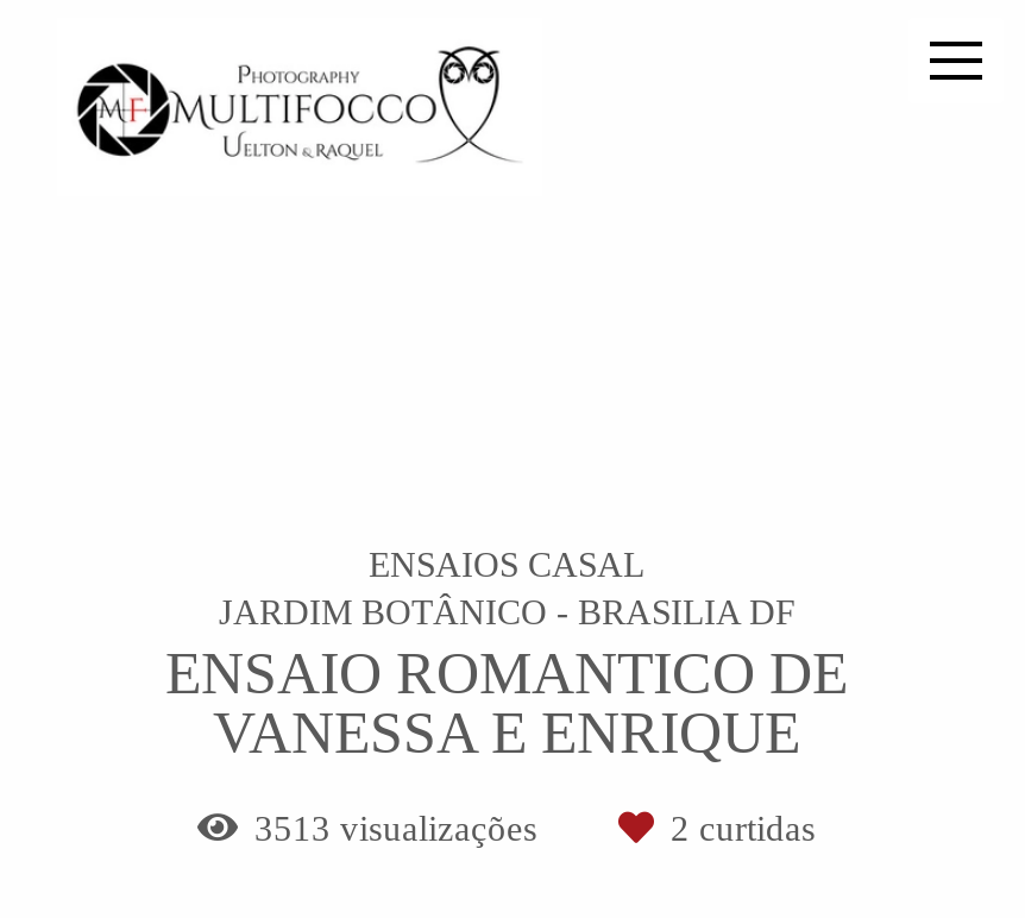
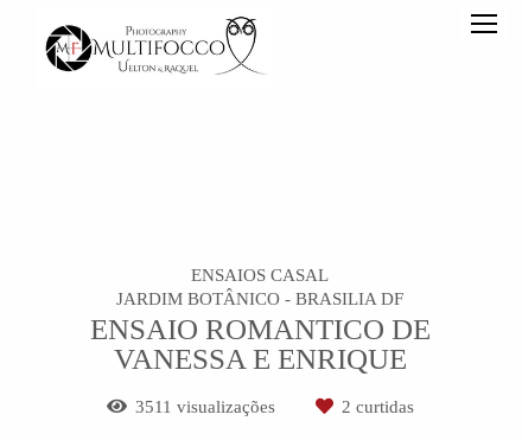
[254,810,547,848] 3513 visualizações -> [135,397,279,416] 3511 visualizações

